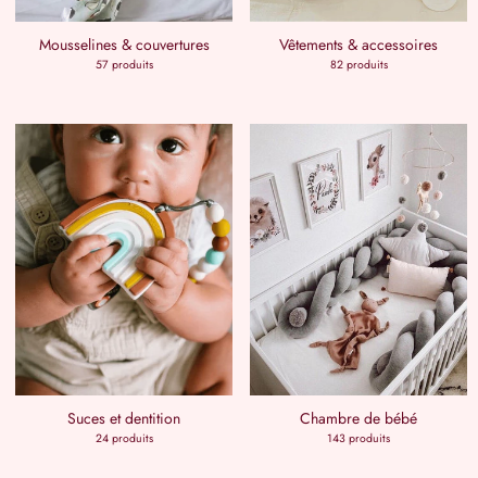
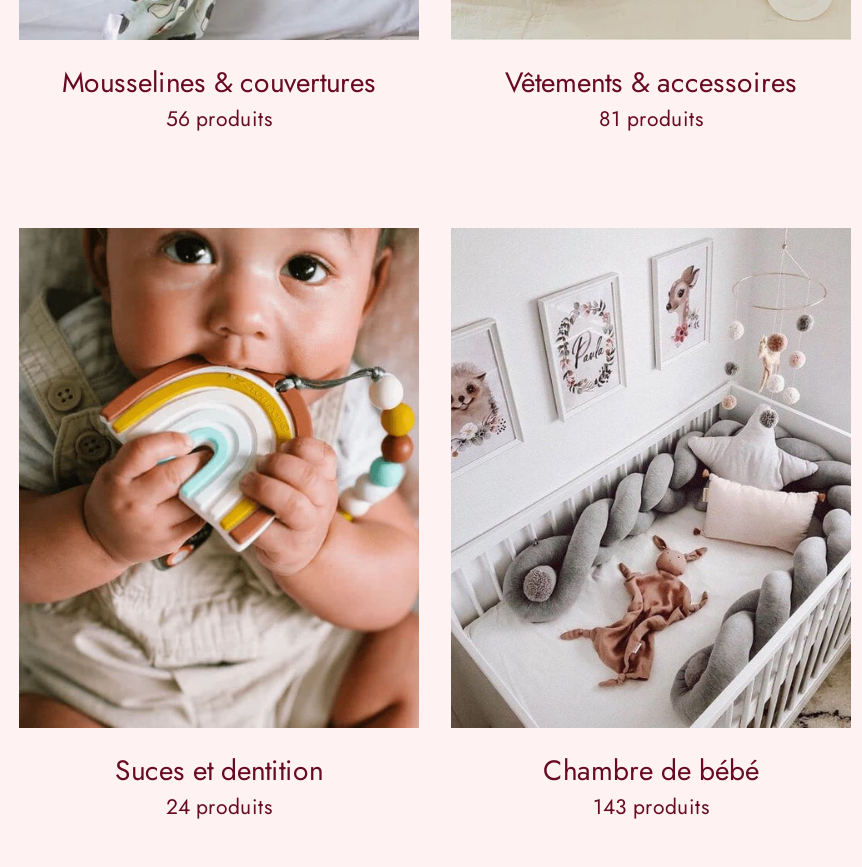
[95,57,153,73] 57 produits -> [166,104,272,134] 56 produits
[330,57,387,73] 82 produits -> [599,104,703,134] 81 produits

